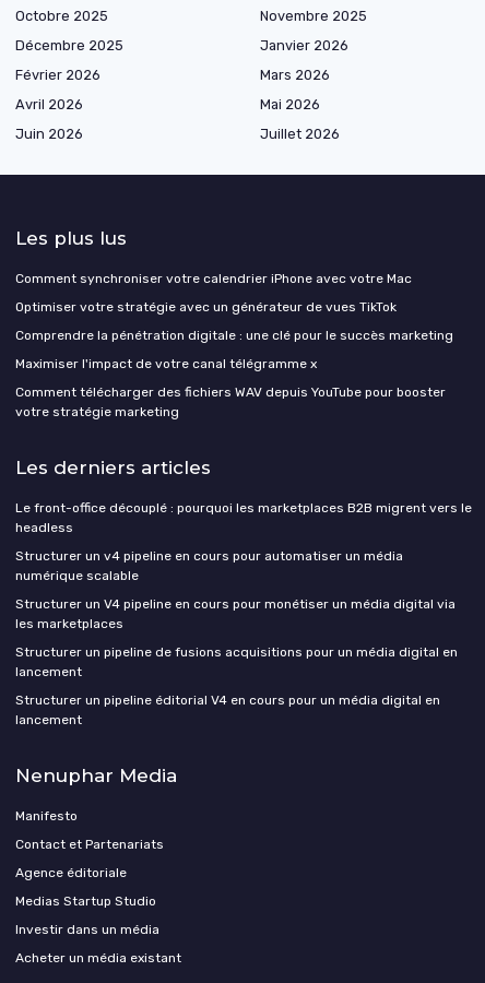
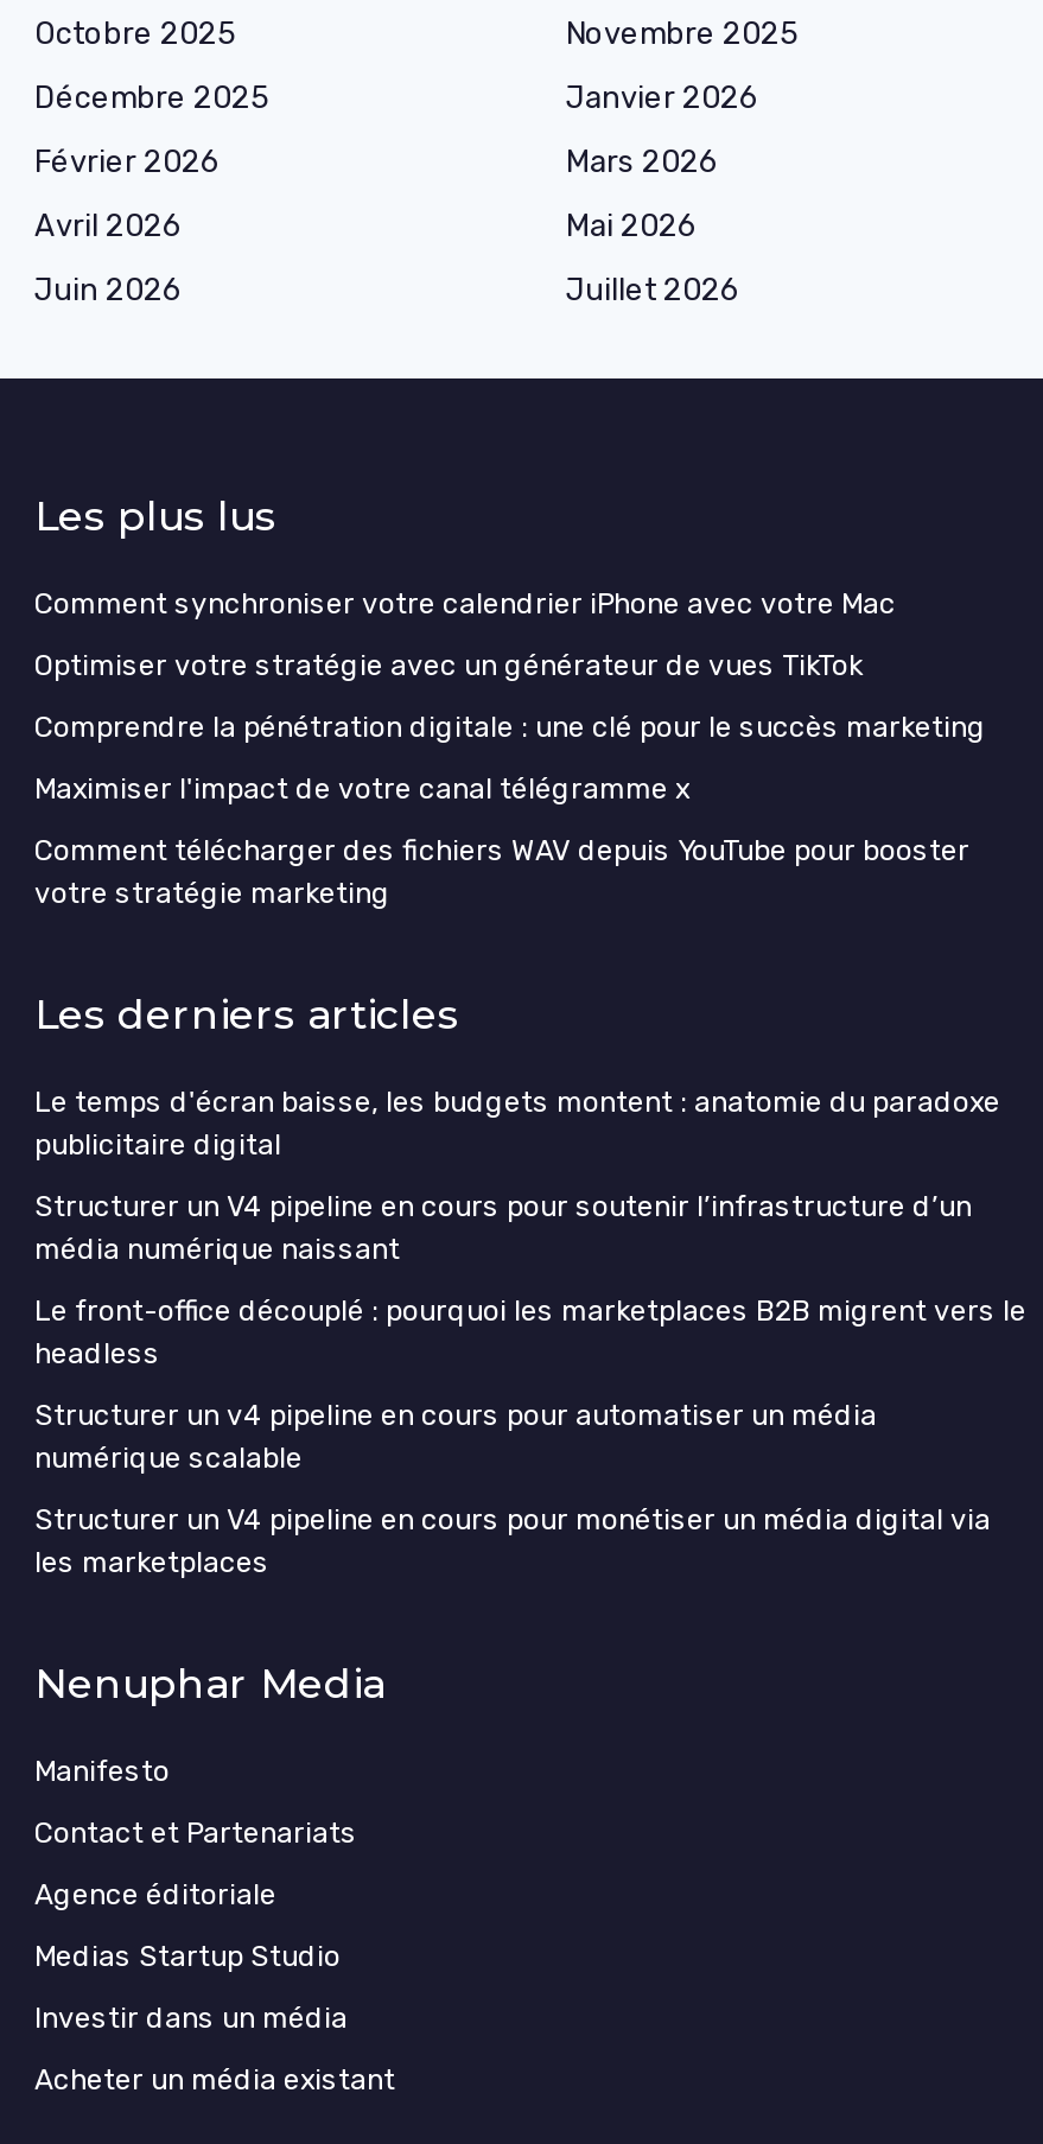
none -> [34,1085,1000,1265] Le temps d'écran baisse, les budgets montent : anatomie du paradoxe | publicitaire digital | Structurer un V4 pipeline en cours pour soutenir l’infrastructure d’un | média numérique naissant
moved [15,500,472,631] -> [34,1294,1026,1579]: Le front-office découplé : pourquoi les marketplaces B2B migrent vers le | headless | Structurer un v4 pipeline en cours pour automatiser un média | numérique scalable | Structurer un V4 pipeline en cours pour monétiser un média digital via | les marketplaces
[15,644,458,727] Structurer un pipeline de fusions acquisitions pour un média digital en | lancement | Structurer un pipeline éditorial V4 en cours pour un média digital en | lancement -> none

